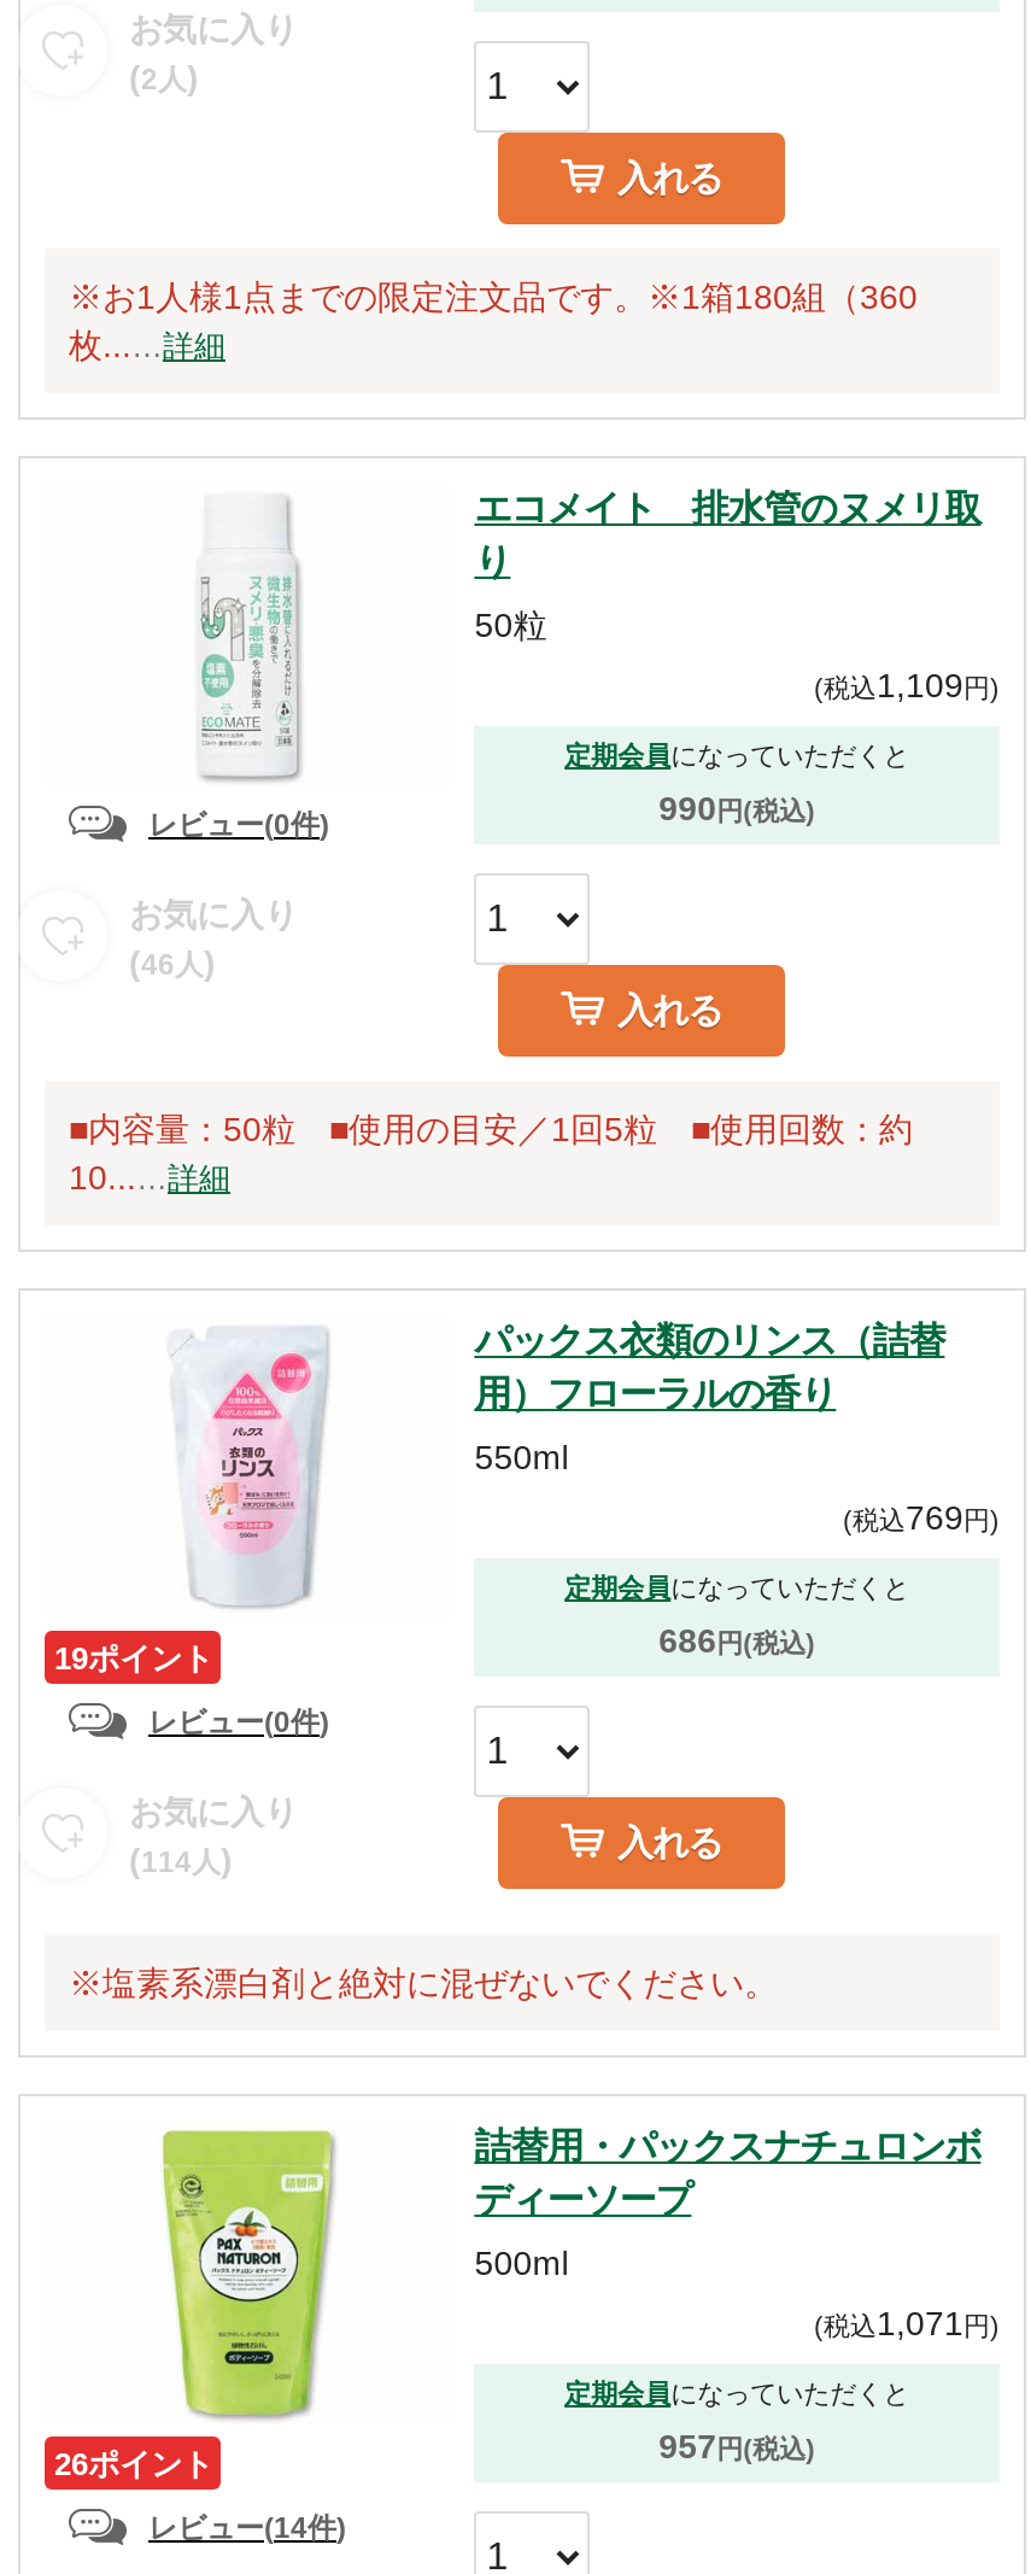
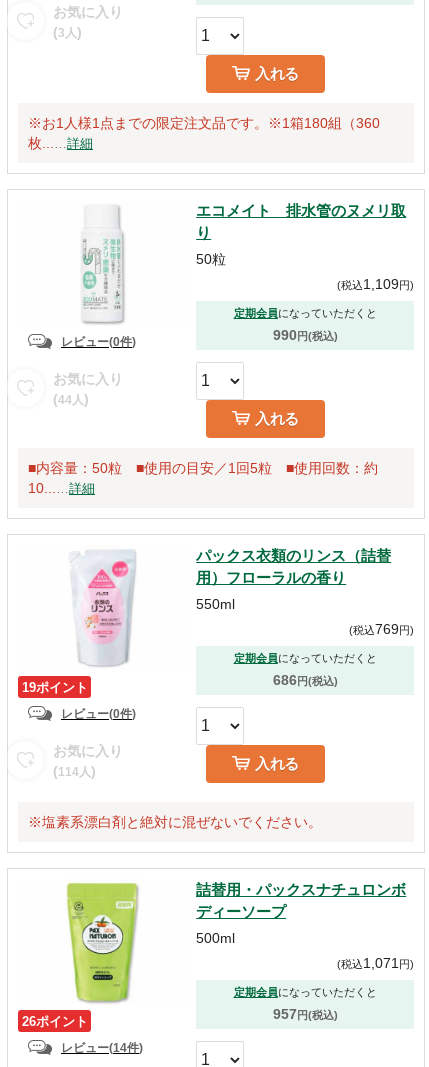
[129,58,199,96] (2人) -> [53,24,82,40] (3人)
[129,943,216,982] (46人) -> [53,391,89,407] (44人)

